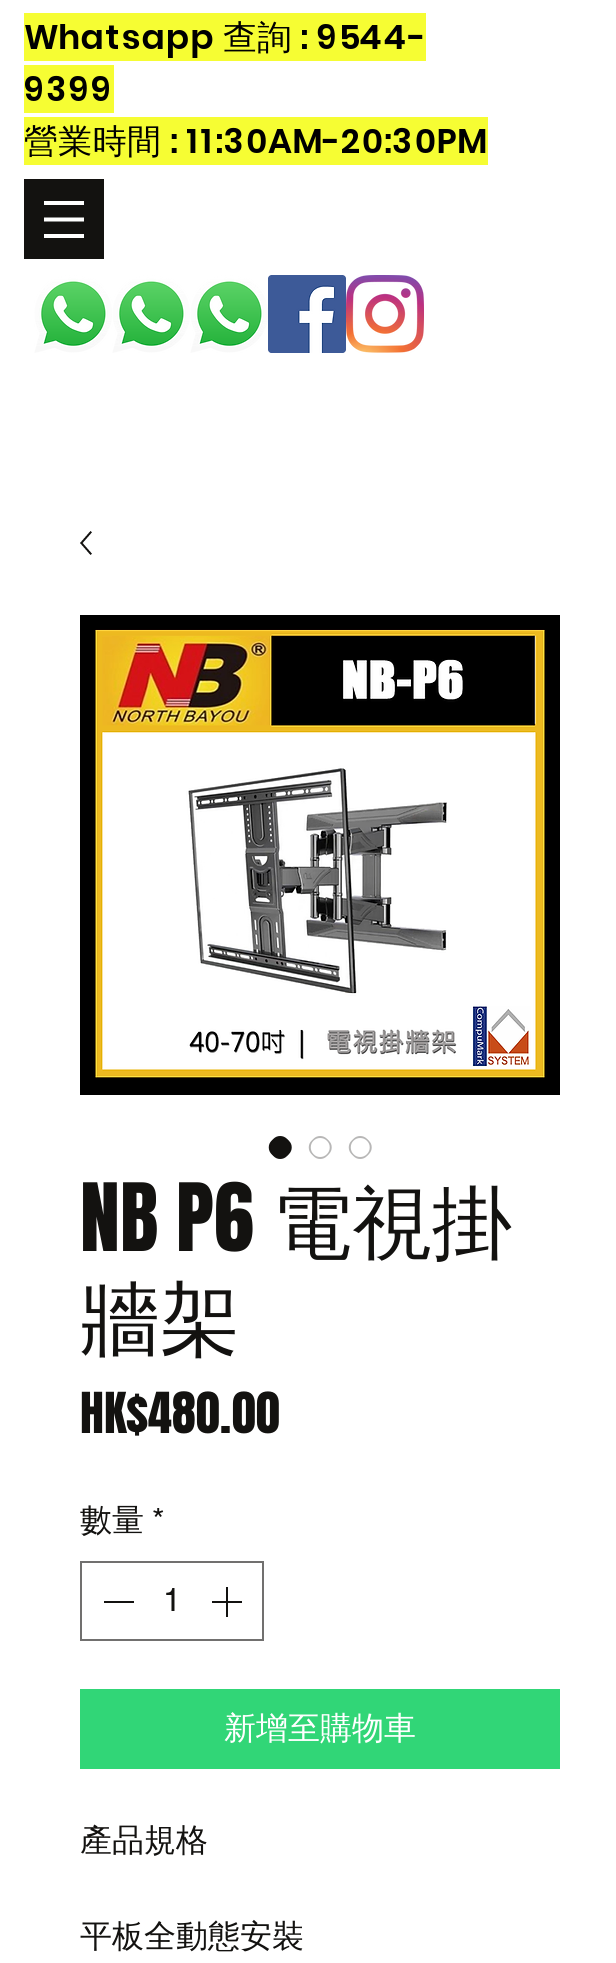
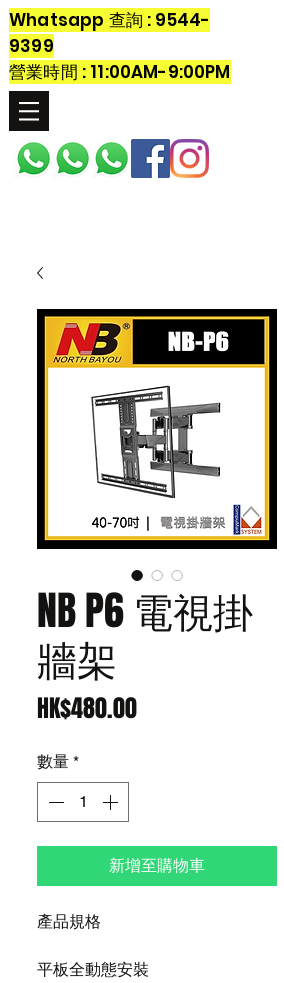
[24,117,488,165] 營業時間 : 11:30AM-20:30PM -> [9,60,231,84] 營業時間 : 11:00AM-9:00PM

